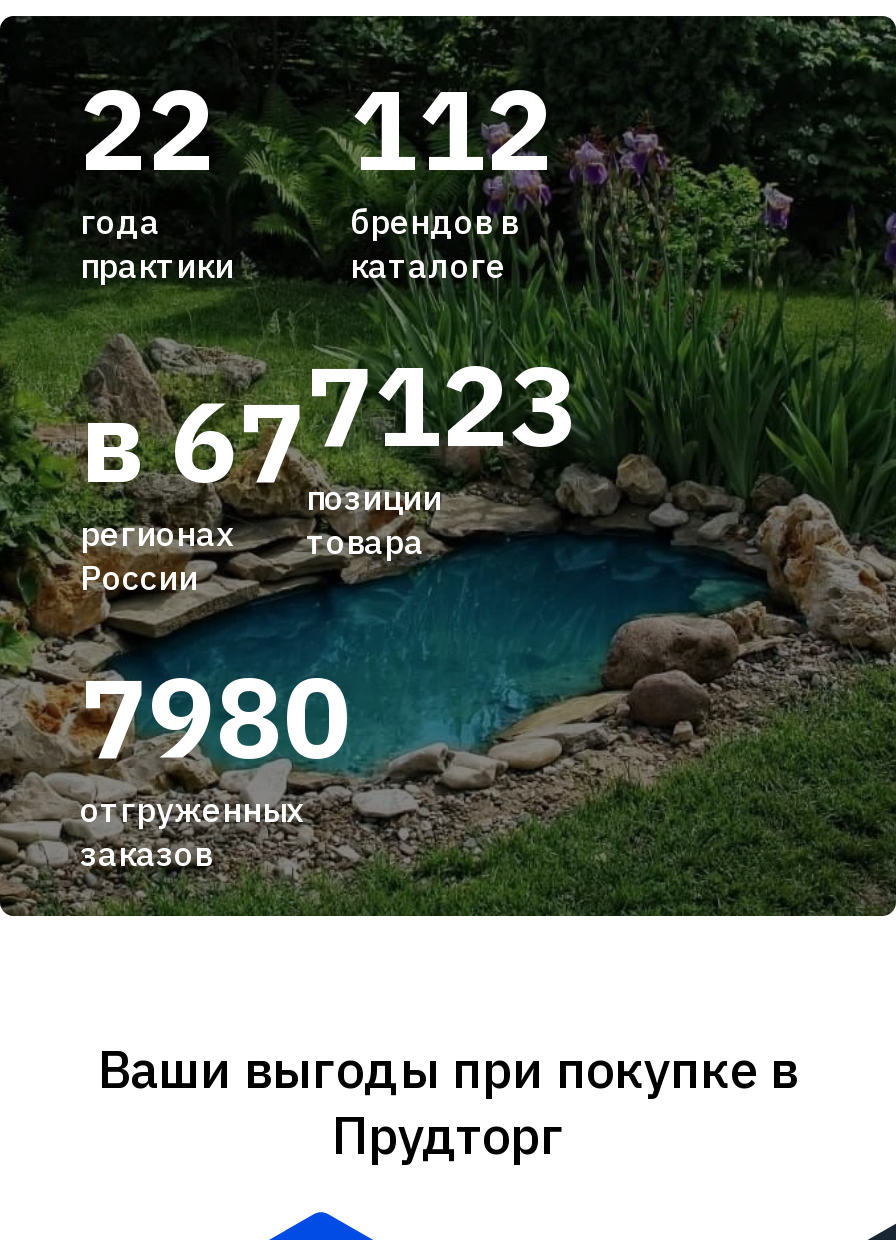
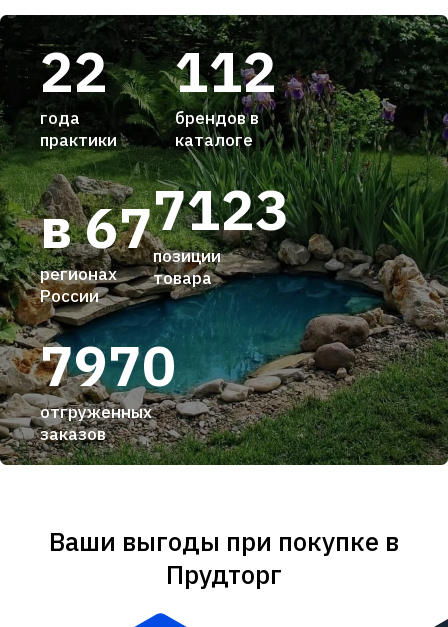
[80,644,352,788] 7980 -> [40,329,176,401] 7970

